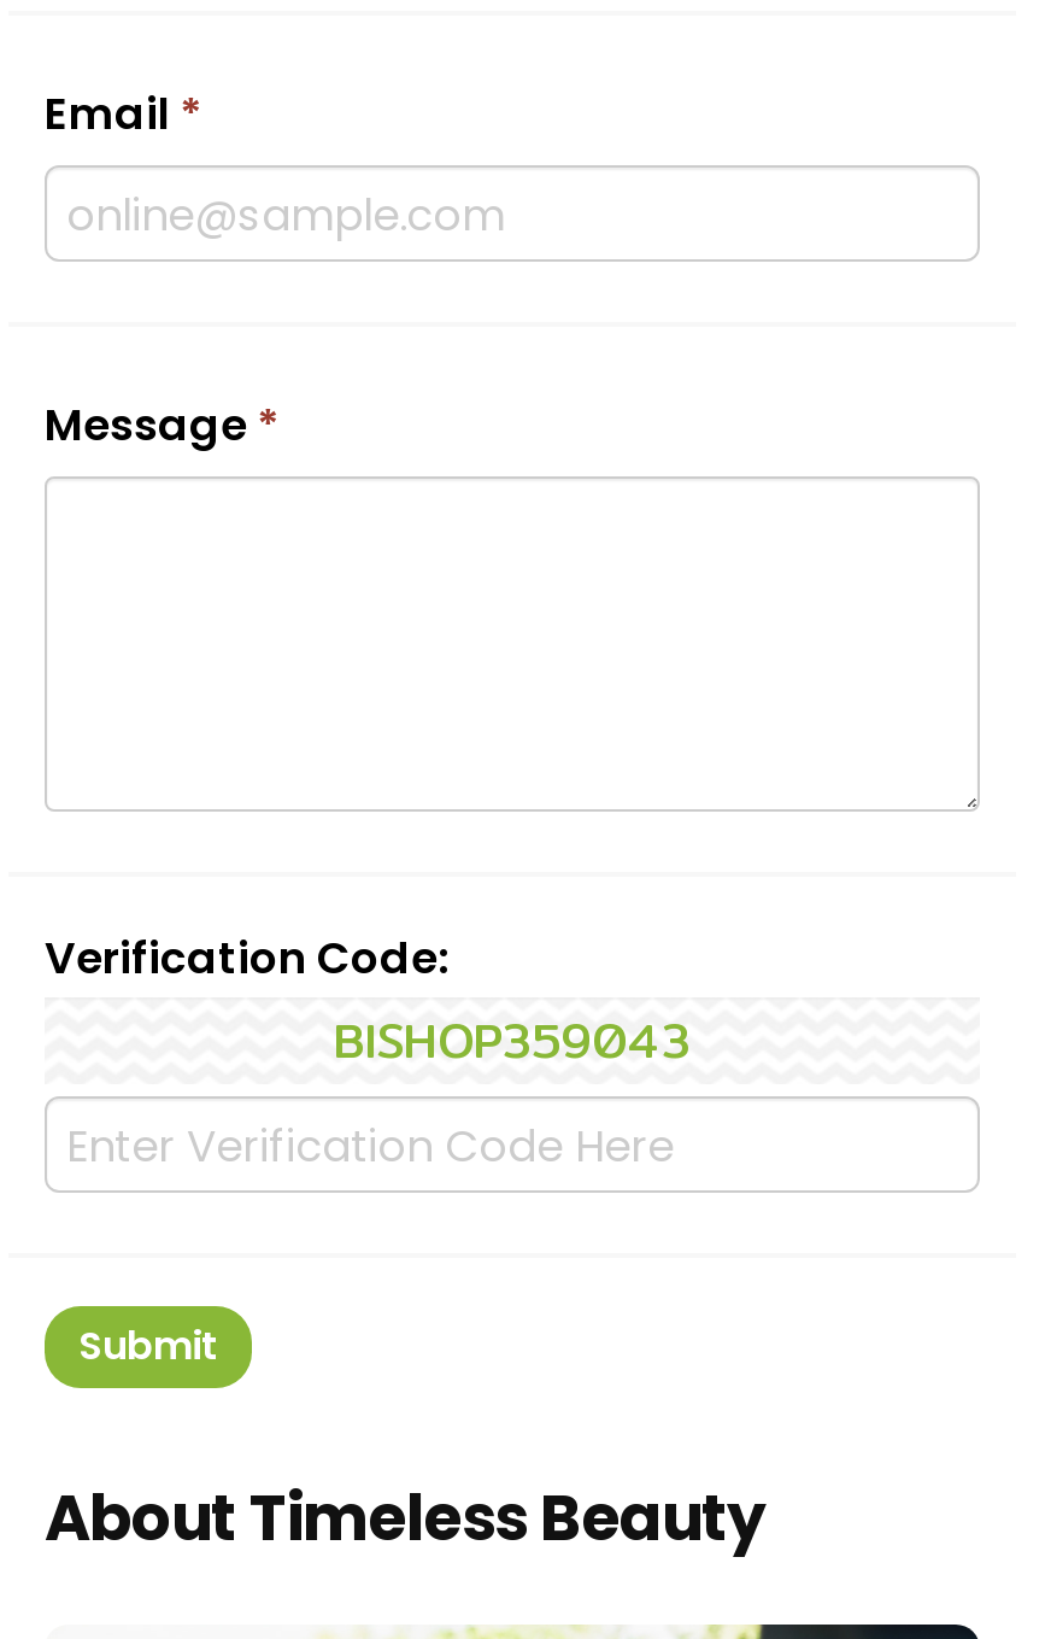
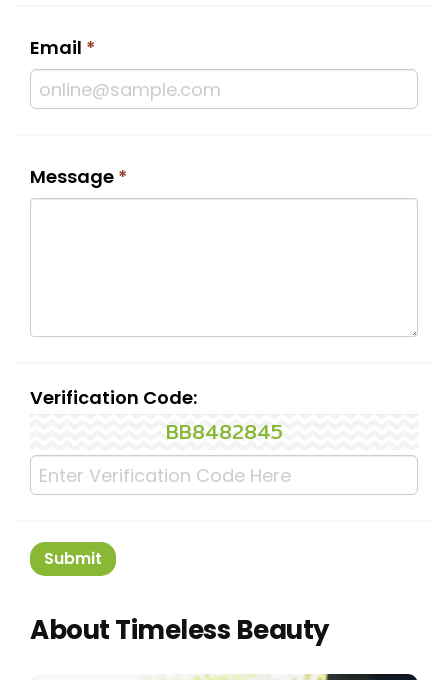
[334,1002,691,1077] BISHOP359043 -> [165,416,282,447] BB8482845

